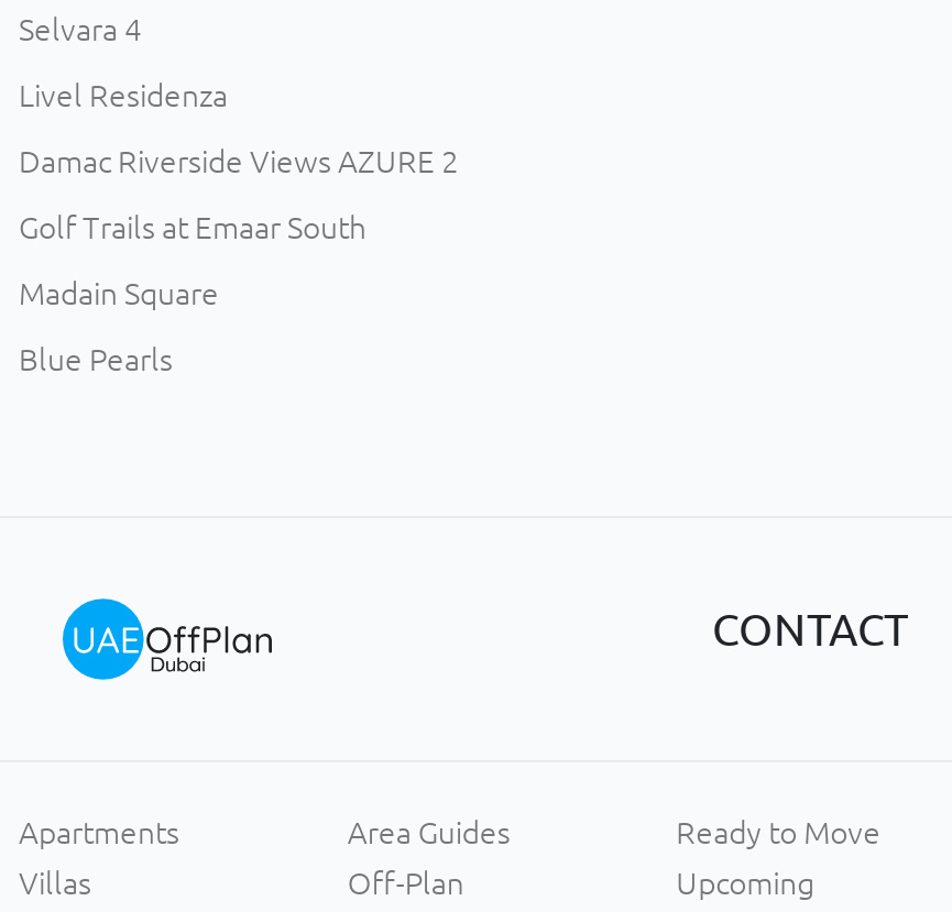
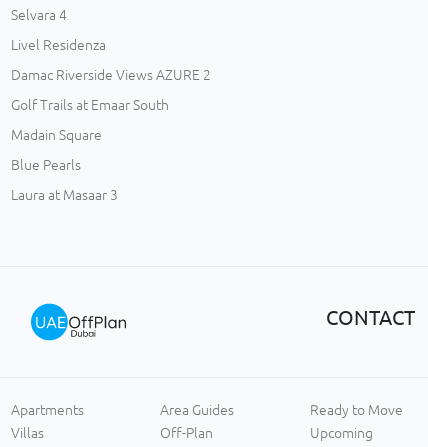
none -> [11,187,118,203] Laura at Masaar 3

